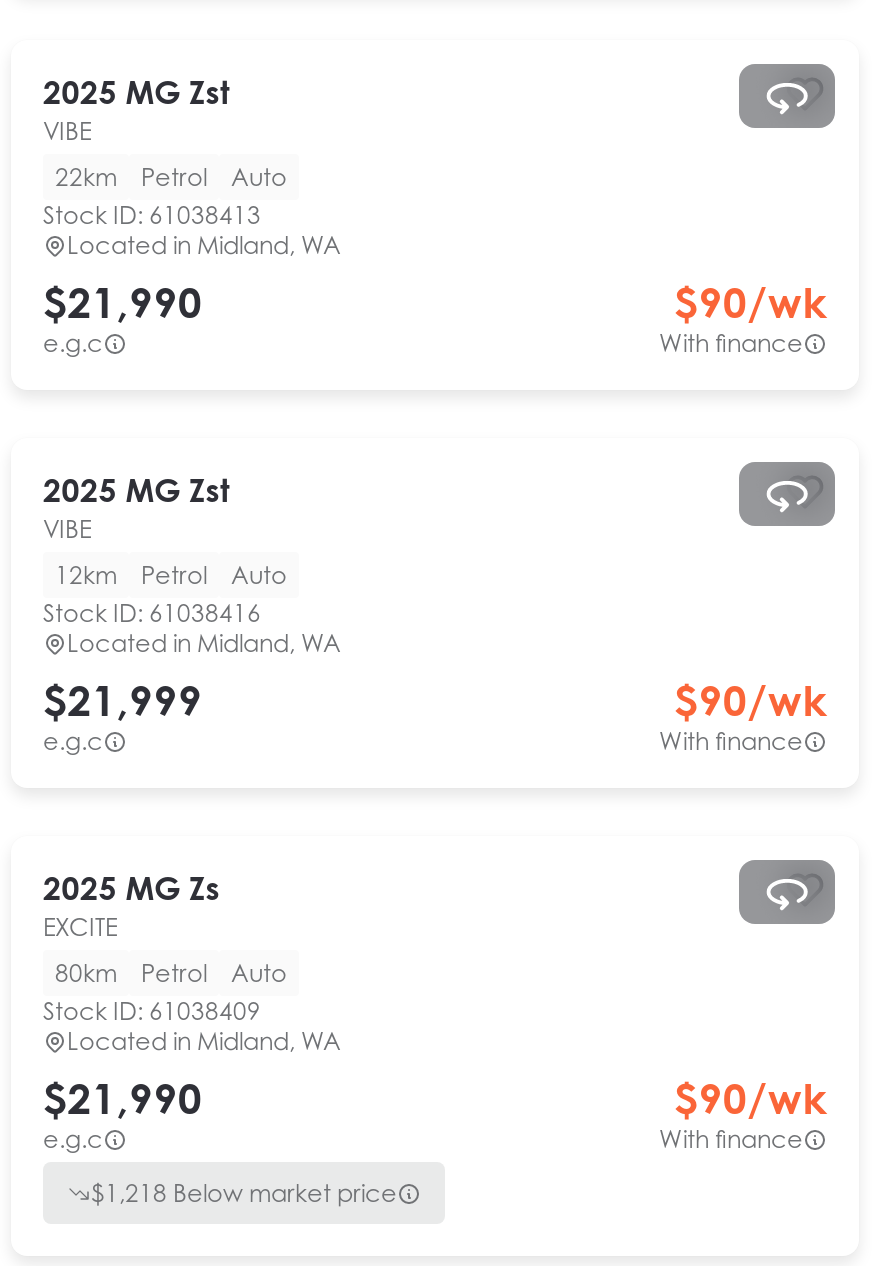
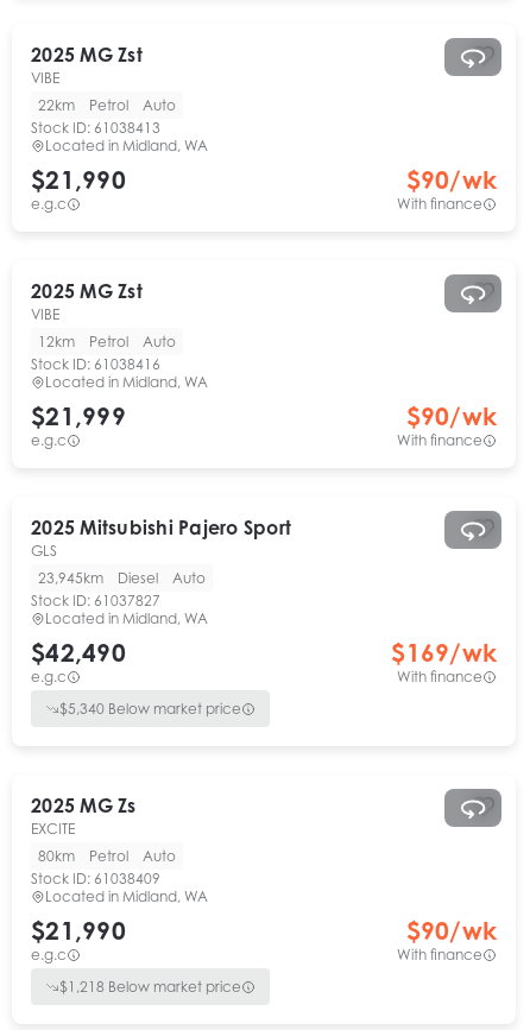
none -> [31,516,291,685] 2025 Mitsubishi Pajero Sport | GLS | 23,945km | Diesel | Auto | Stock ID: 61037827 | Located in Midland, WA | $42,490 | e.g.c
none -> [59,637,497,718] $169/wk | With finance | $5,340 Below market price

